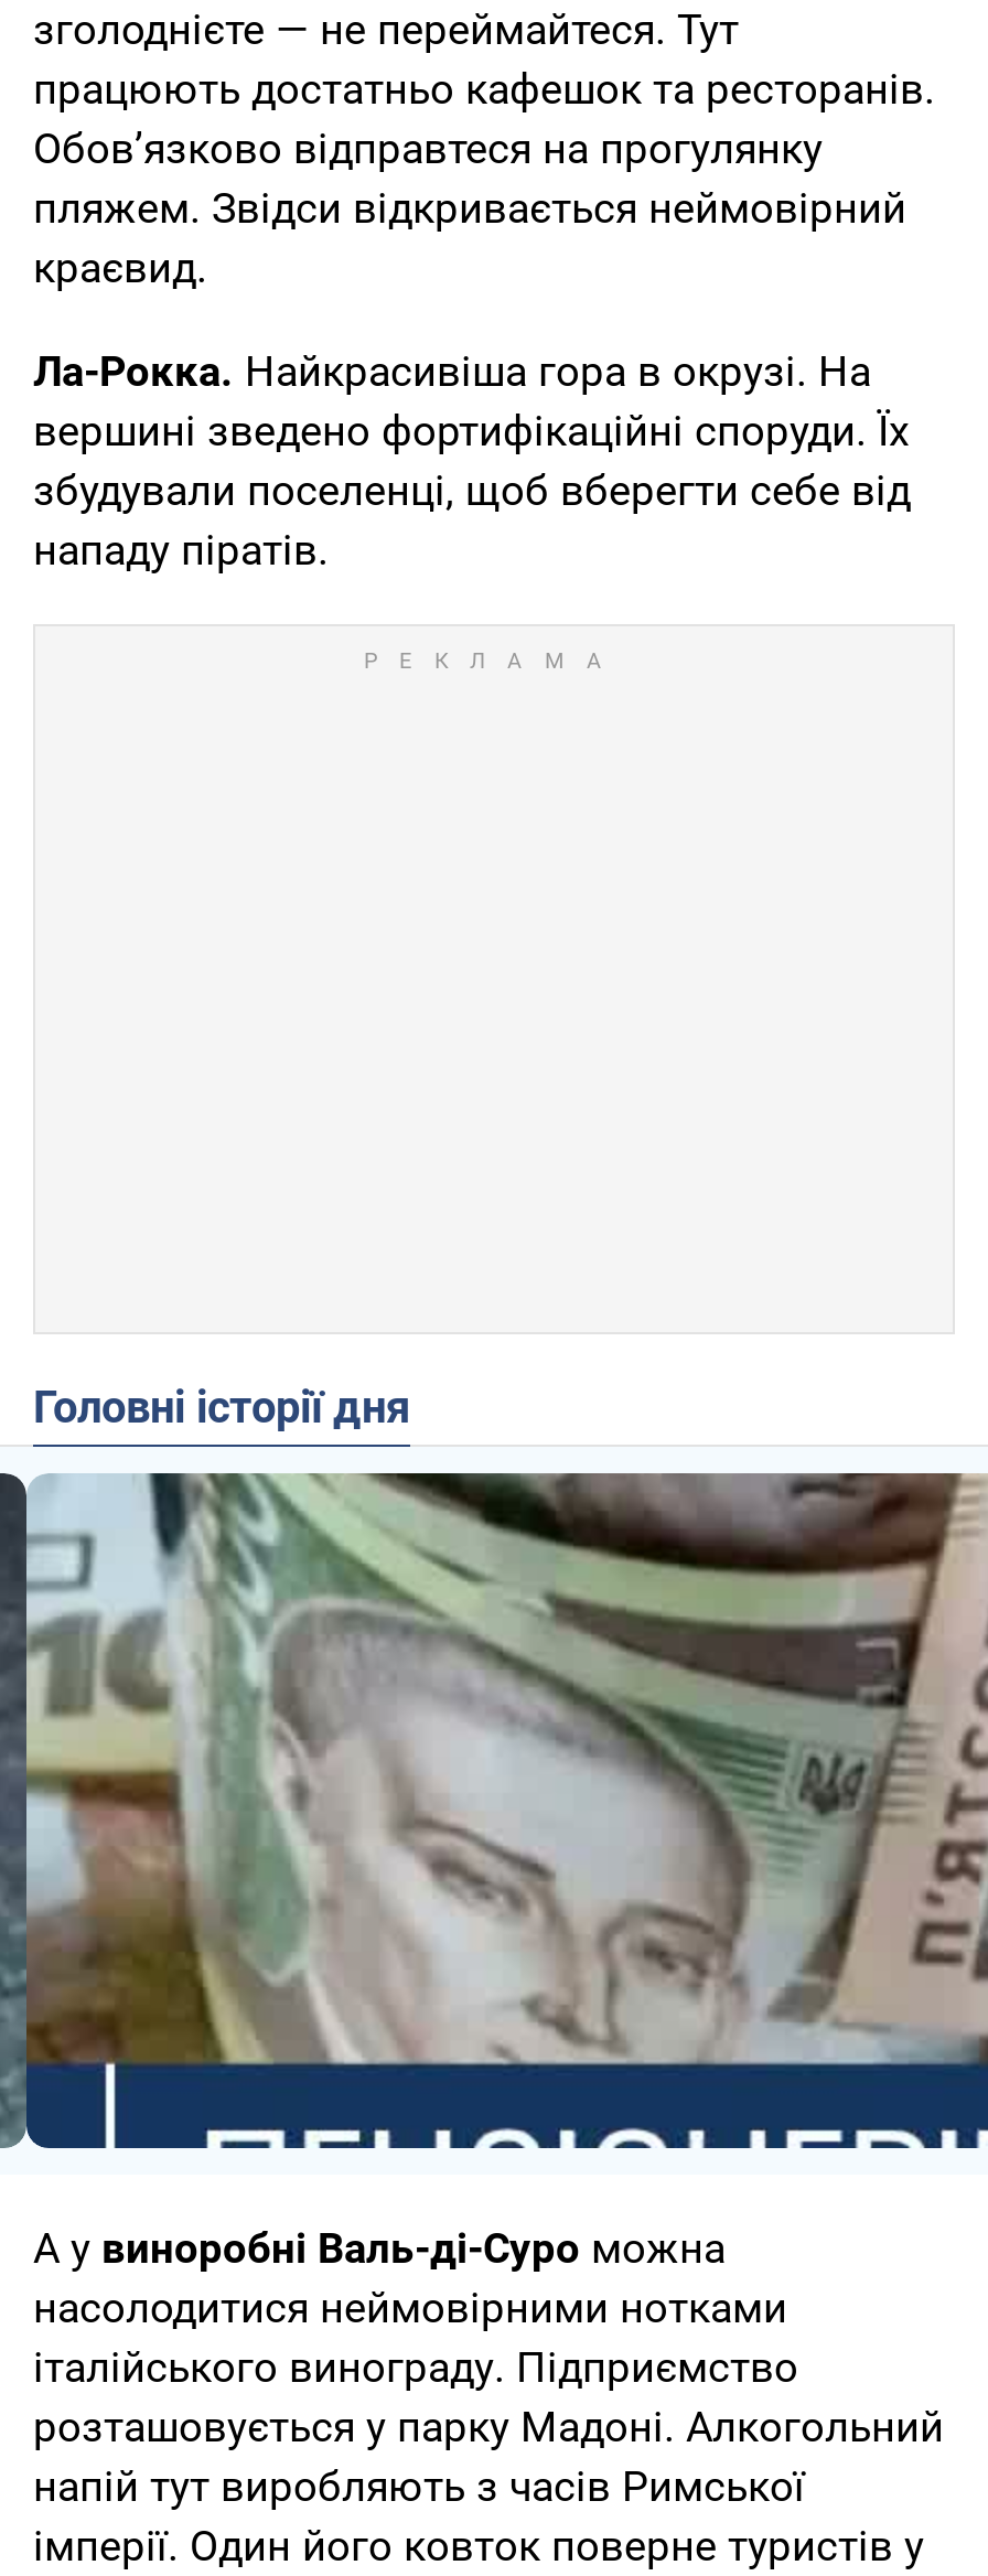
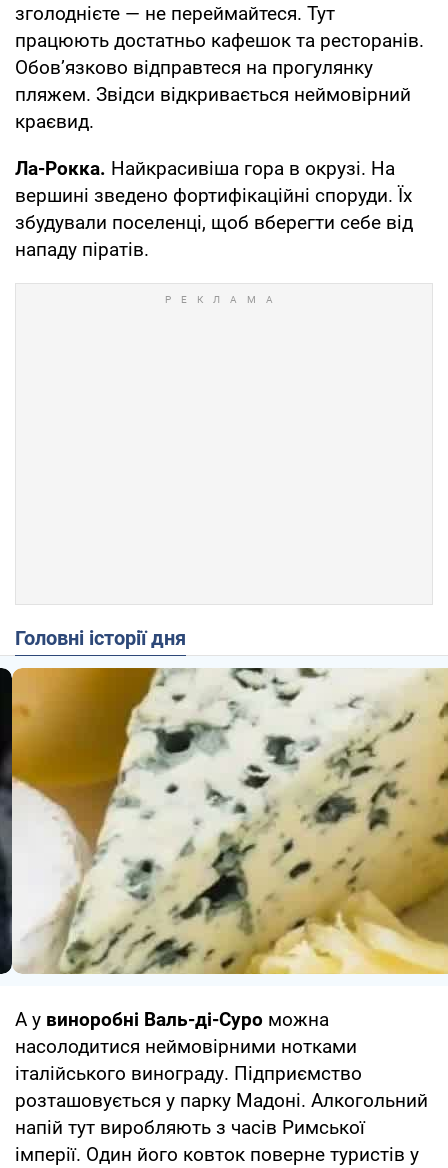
[7,1471,981,2150] [image] -> [3,667,445,975] [image]

